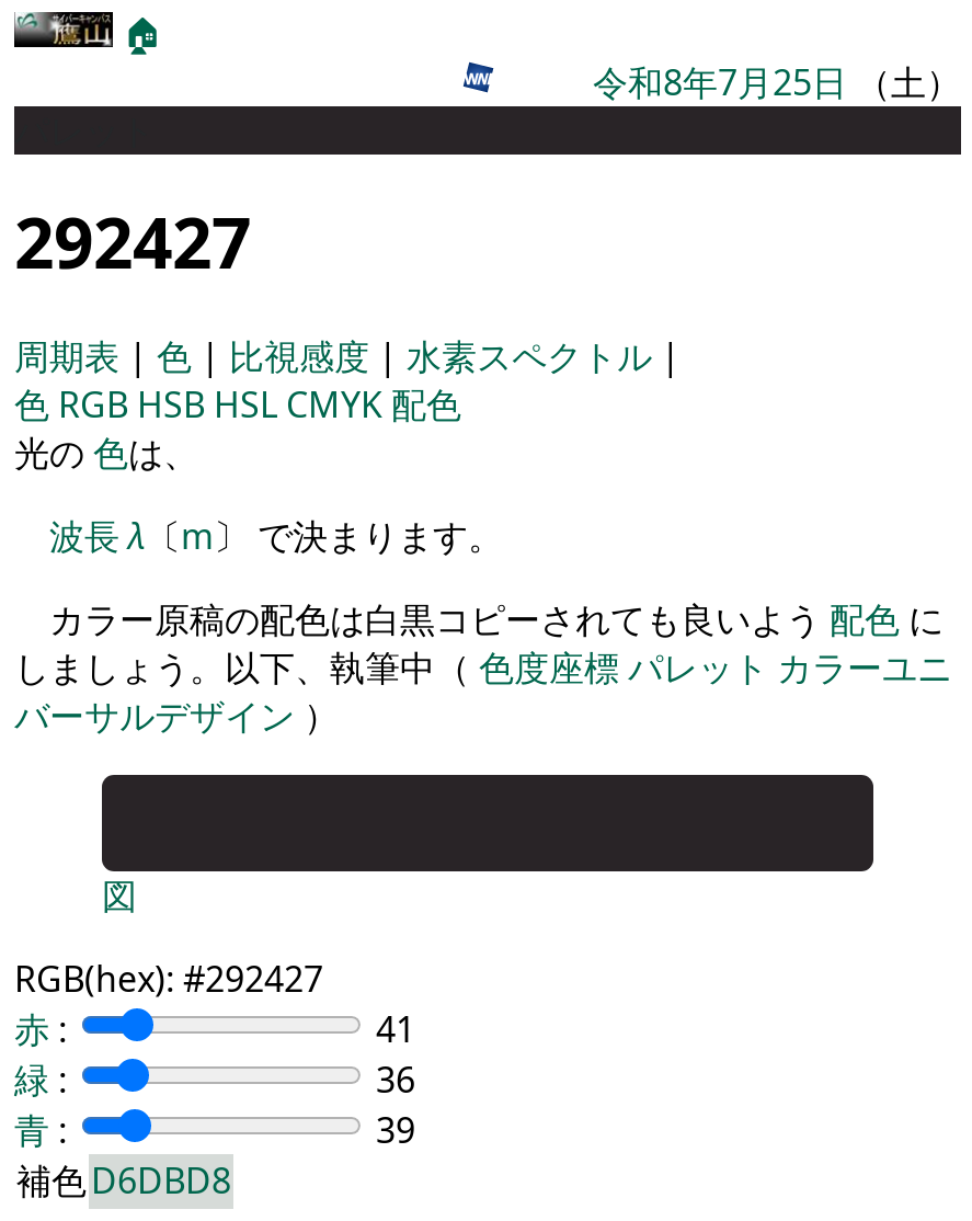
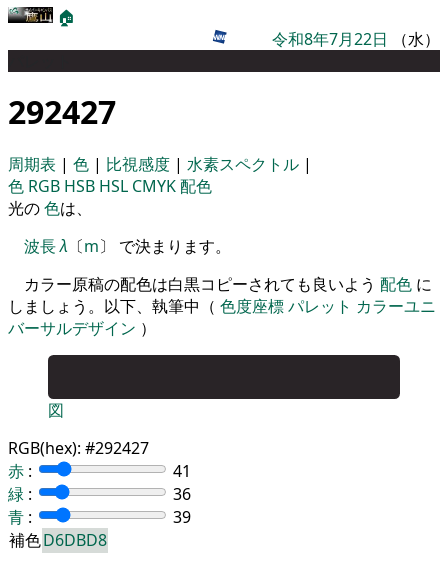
[593,58,961,106] 令和8年7月25日（土） -> [272,28,440,50] 令和8年7月22日（水）

